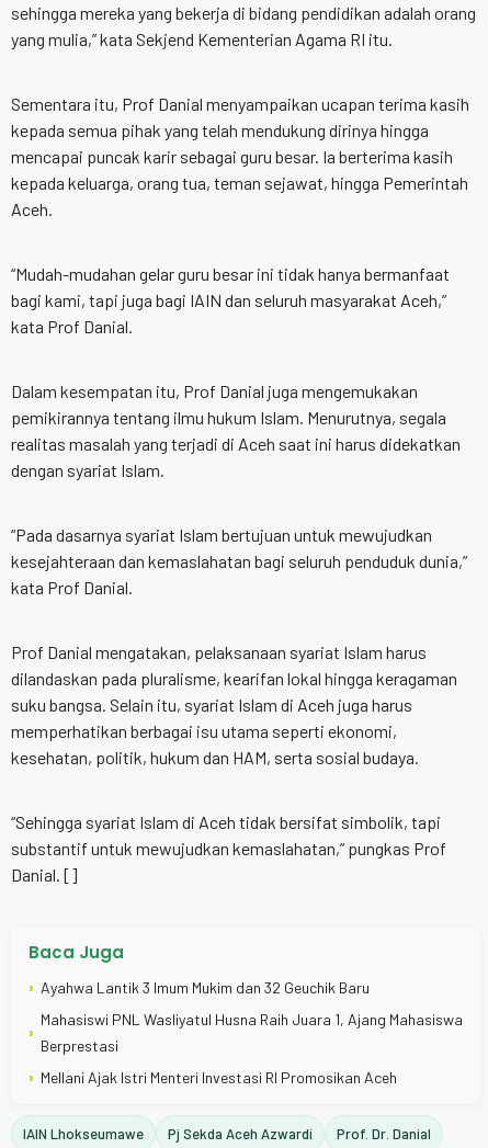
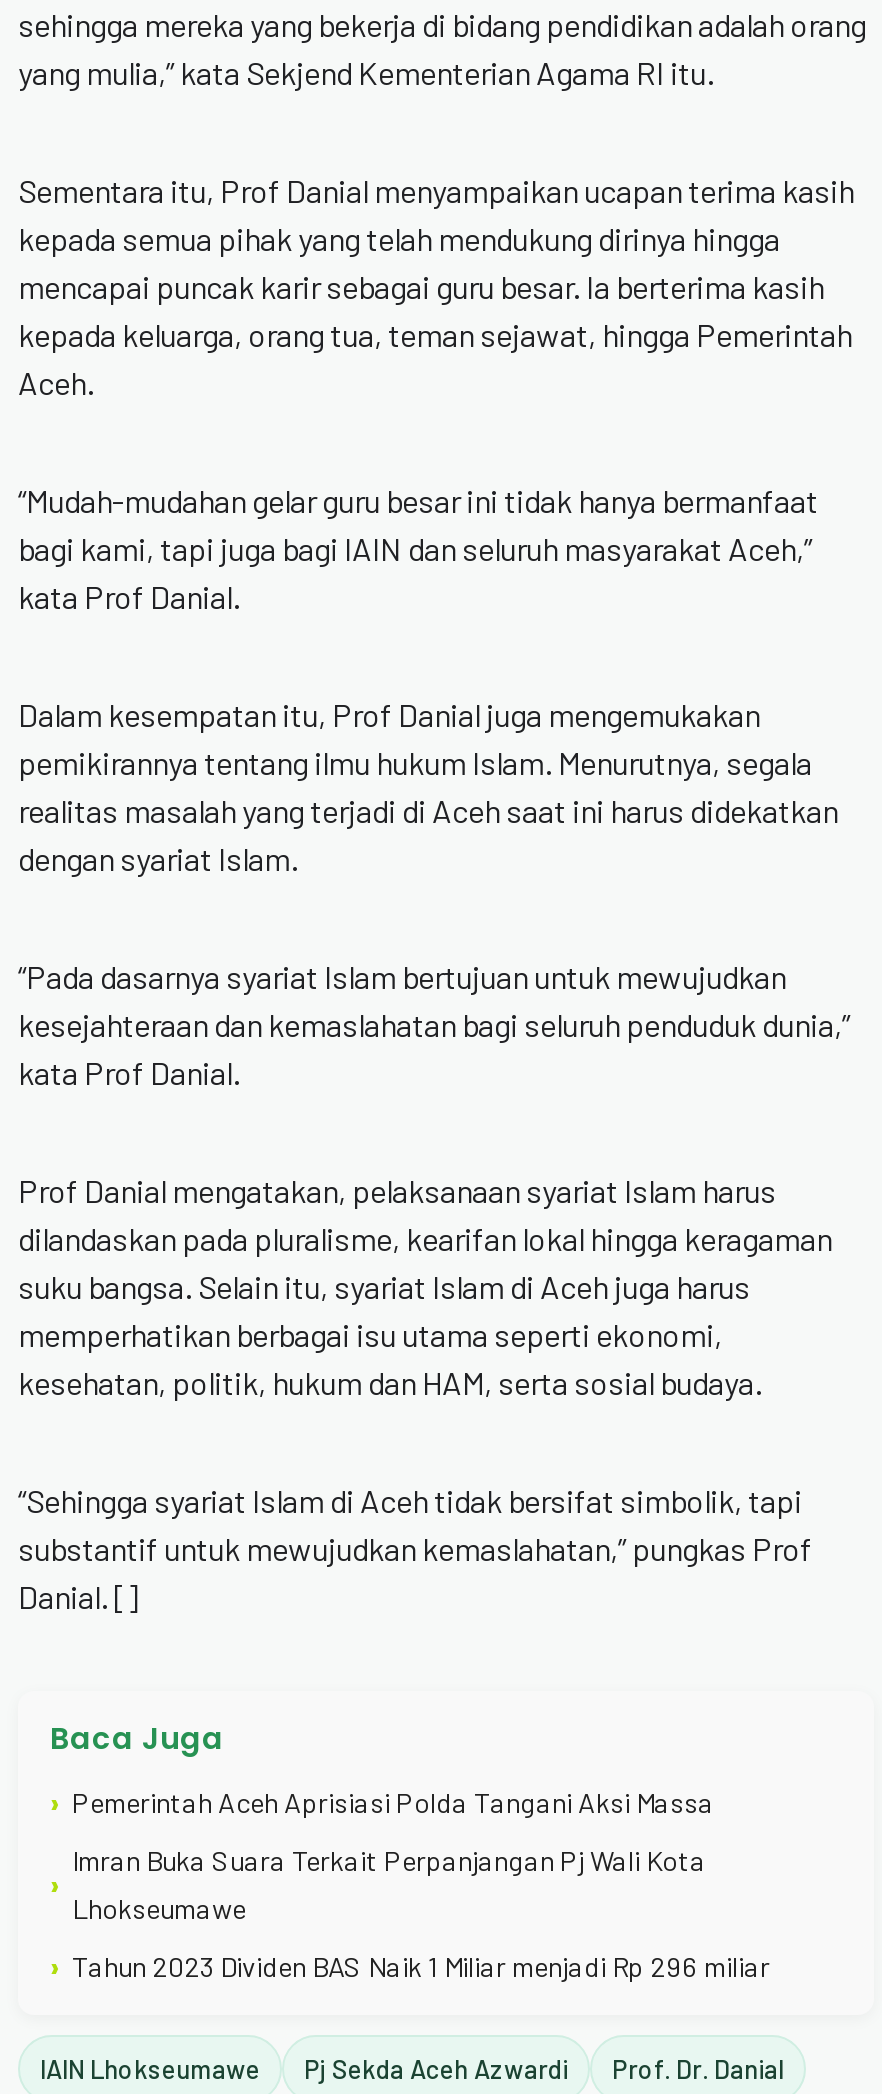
[29,977,370,999] › Ayahwa Lantik 3 Imum Mukim dan 32 Geuchik Baru -> [50,1783,714,1823] › Pemerintah Aceh Aprisiasi Polda Tangani Aksi Massa
[41,1010,463,1055] Mahasiswi PNL Wasliyatul Husna Raih Juara 1, Ajang Mahasiswa | Berprestasi -> [72,1843,706,1925] Imran Buka Suara Terkait Perpanjangan Pj Wali Kota | Lhokseumawe
[29,1067,397,1089] › Mellani Ajak Istri Menteri Investasi RI Promosikan Aceh -> [50,1947,770,1987] › Tahun 2023 Dividen BAS Naik 1 Miliar menjadi Rp 296 miliar

